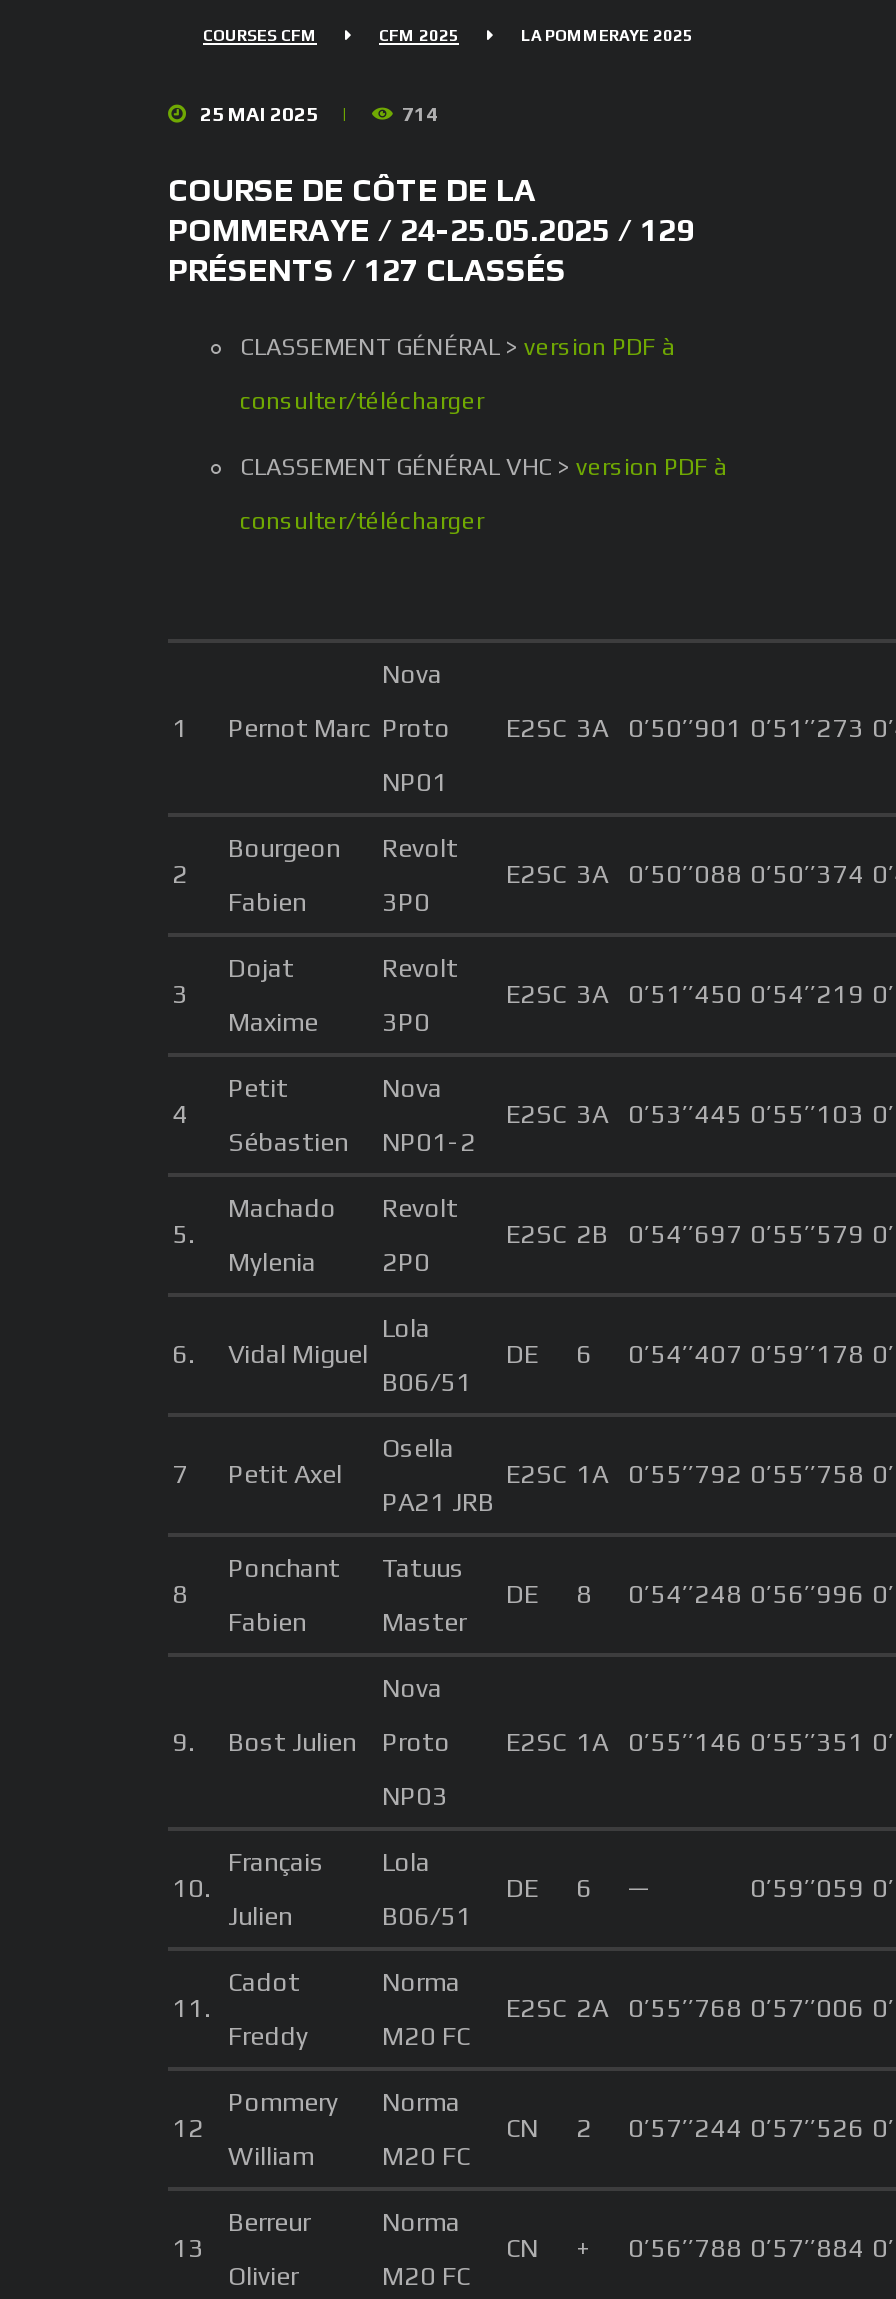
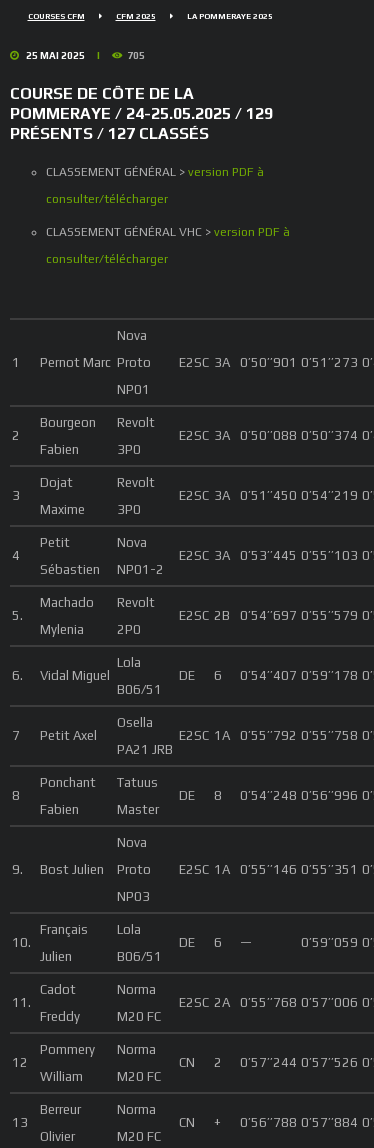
[402,103,438,125] 714 -> [127,50,145,61] 705

